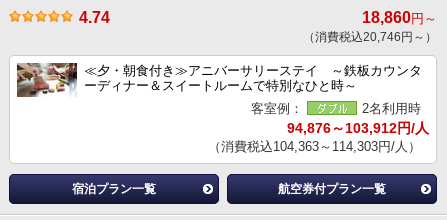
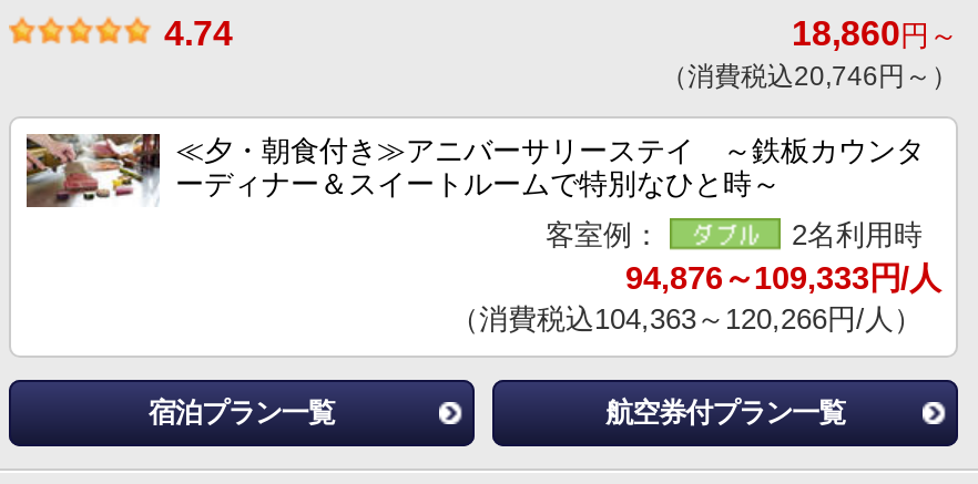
[287,120,429,136] 94,876～103,912円/人 -> [625,259,940,295] 94,876～109,333円/人
[208,139,421,154] （消費税込104,363～114,303円/人） -> [450,301,923,334] （消費税込104,363～120,266円/人）

